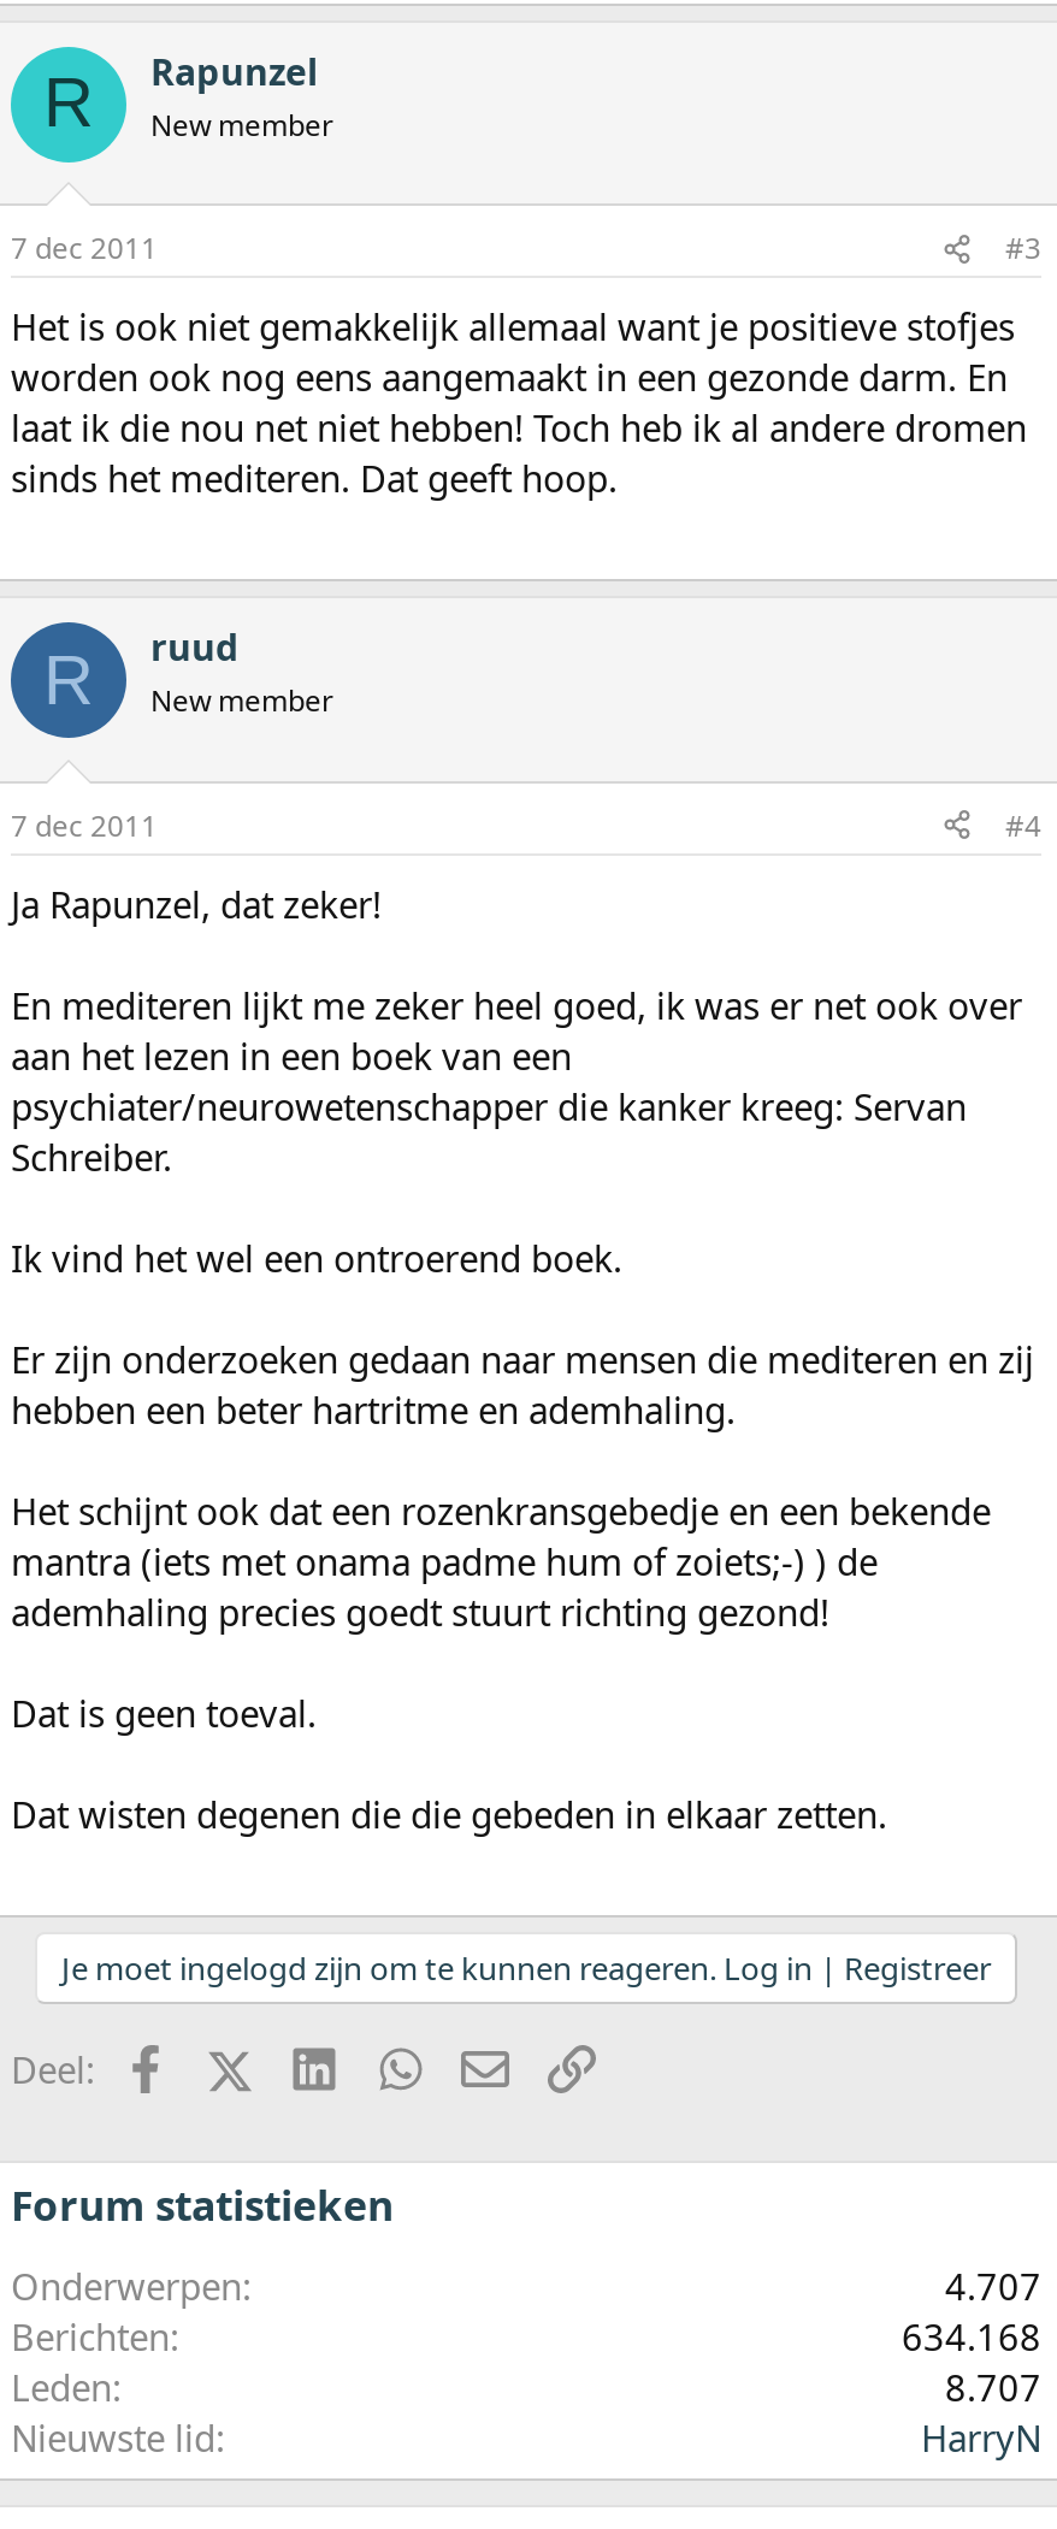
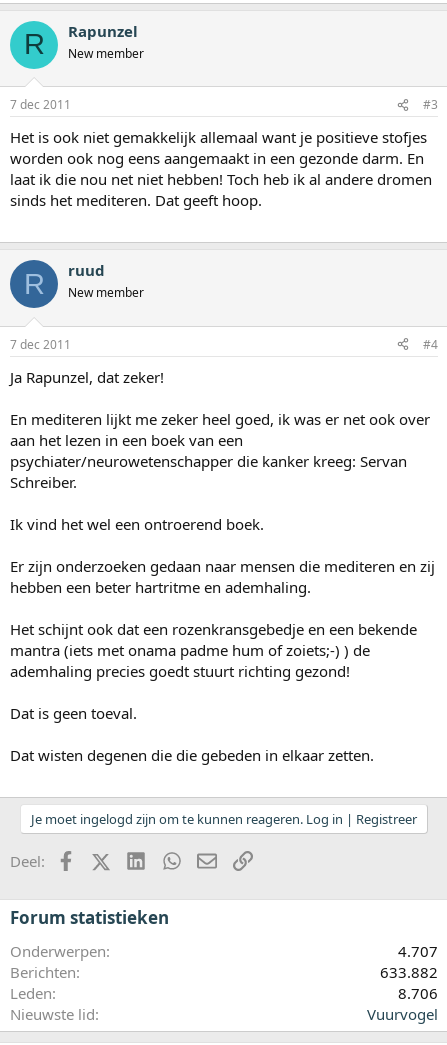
[902,2312,1041,2360] 634.168 -> [380,962,438,982] 633.882
[945,2363,1041,2411] 8.707 -> [398,983,438,1003] 8.706
[921,2413,1041,2461] HarryN -> [367,1004,438,1024] Vuurvogel

